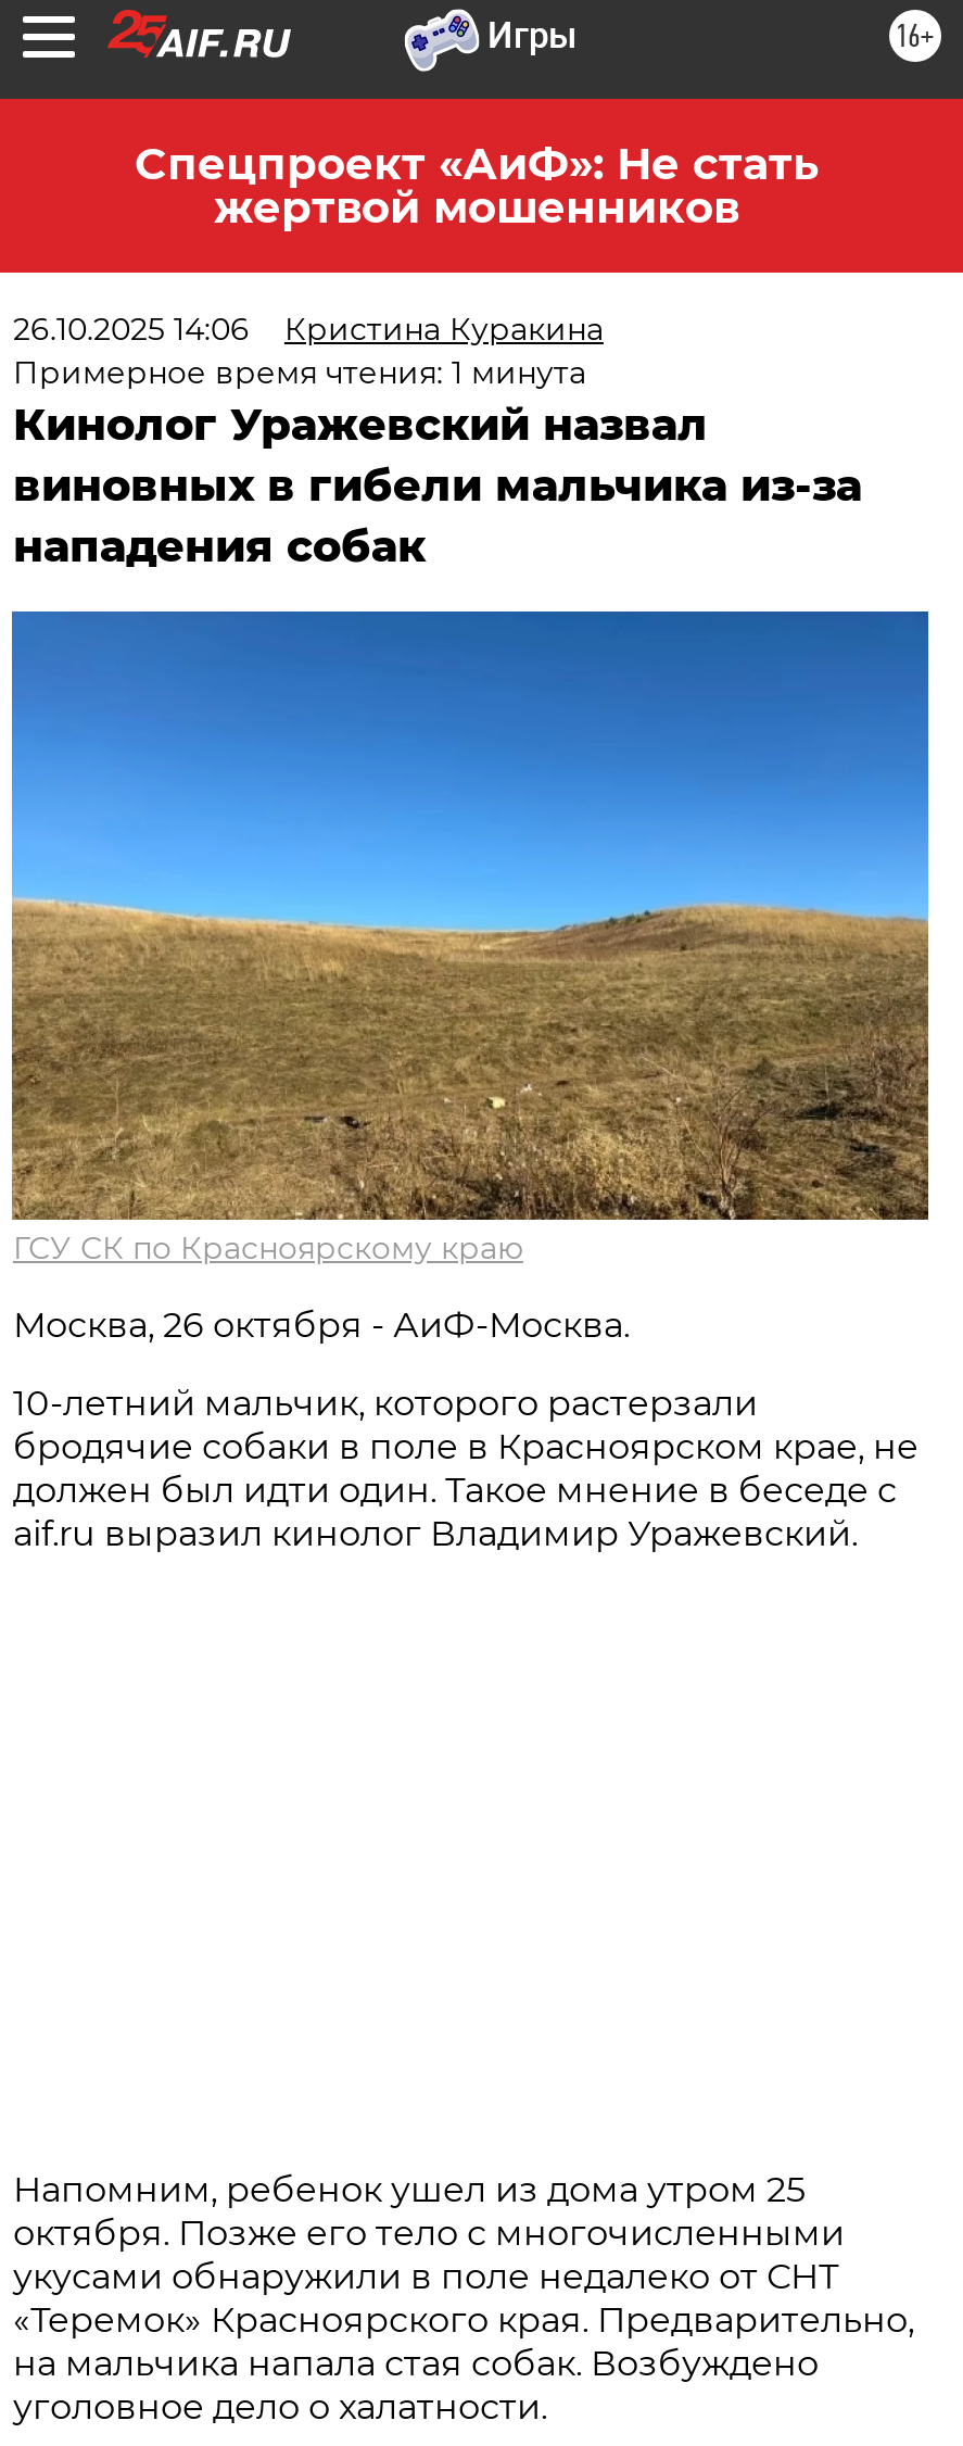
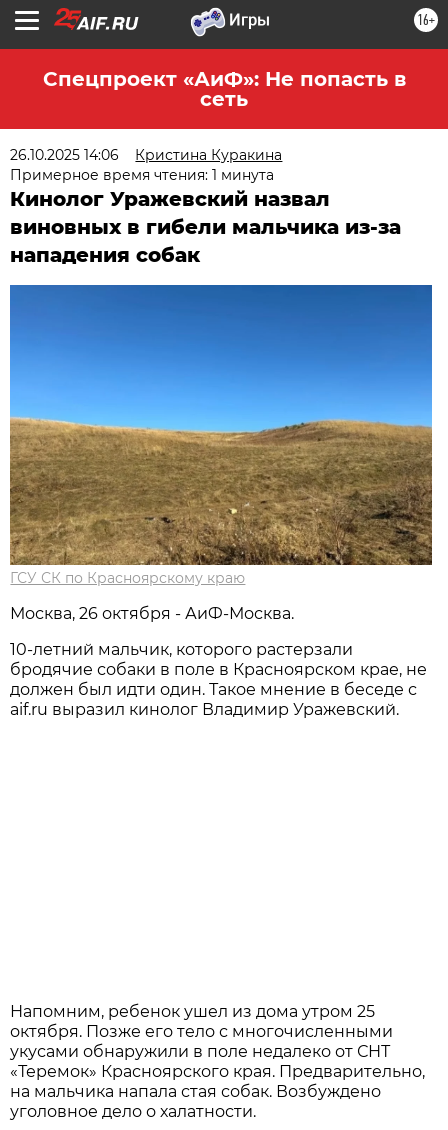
[135,138,819,234] Спецпроект «АиФ»: Не стать | жертвой мошенников -> [42,67,405,111] Спецпроект «АиФ»: Не попасть в | сеть

